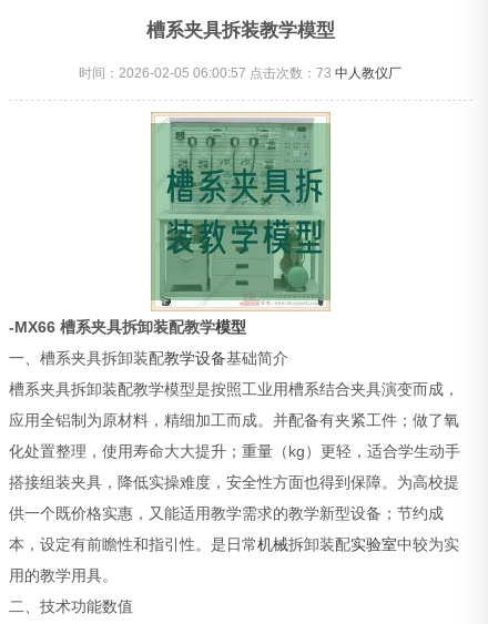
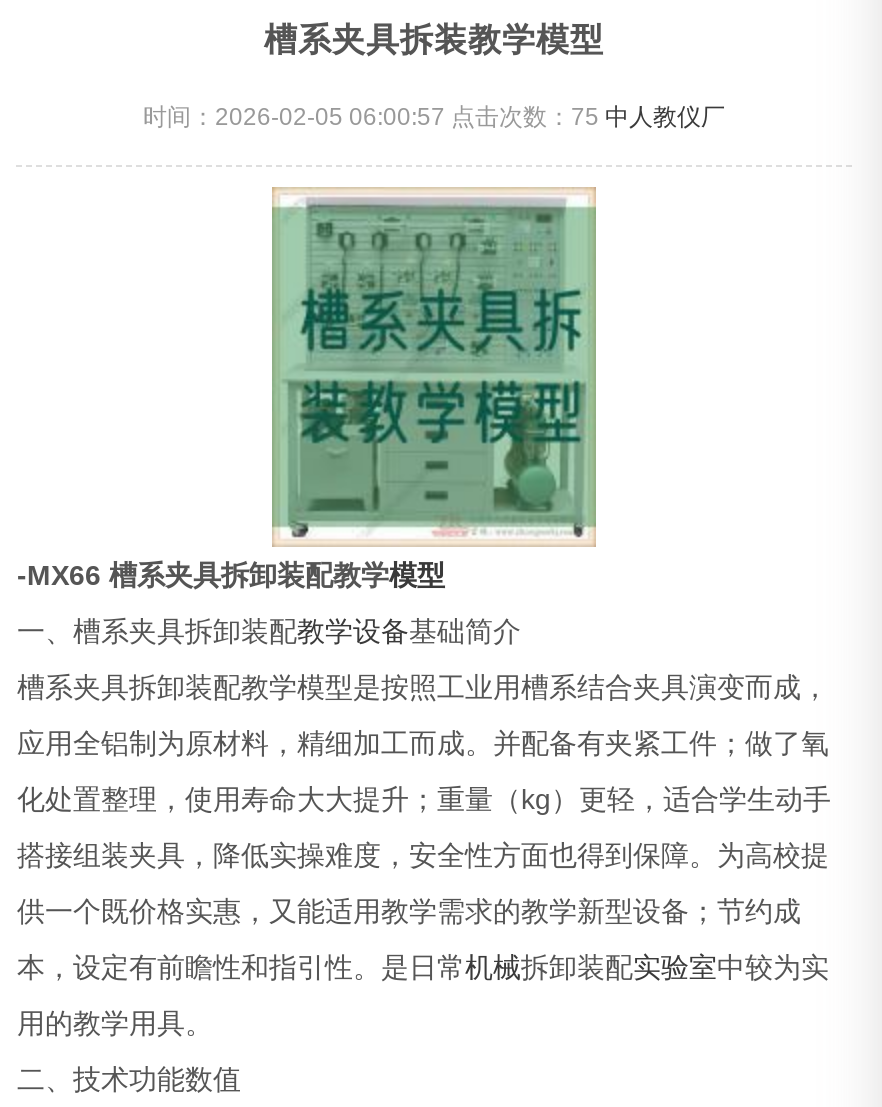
[79,66,402,81] 时间：2026-02-05 06:00:57 点击次数：73中人教仪厂 -> [143,103,725,131] 时间：2026-02-05 06:00:57 点击次数：75中人教仪厂

